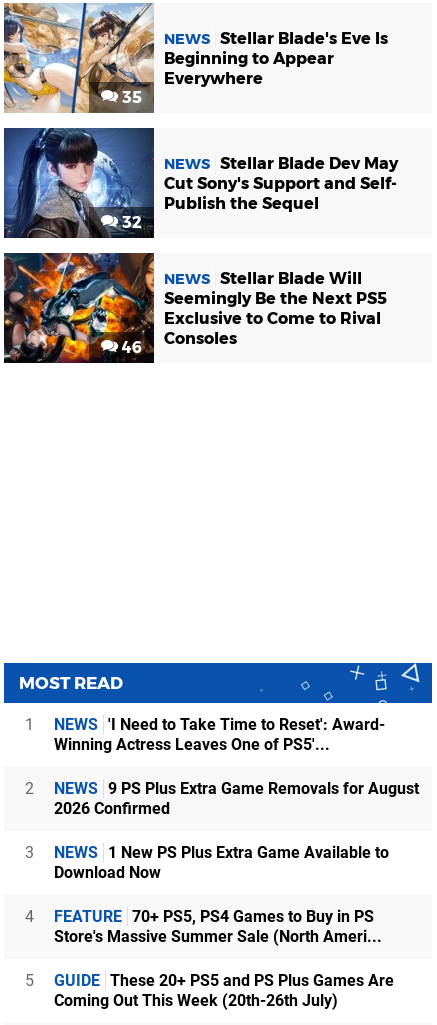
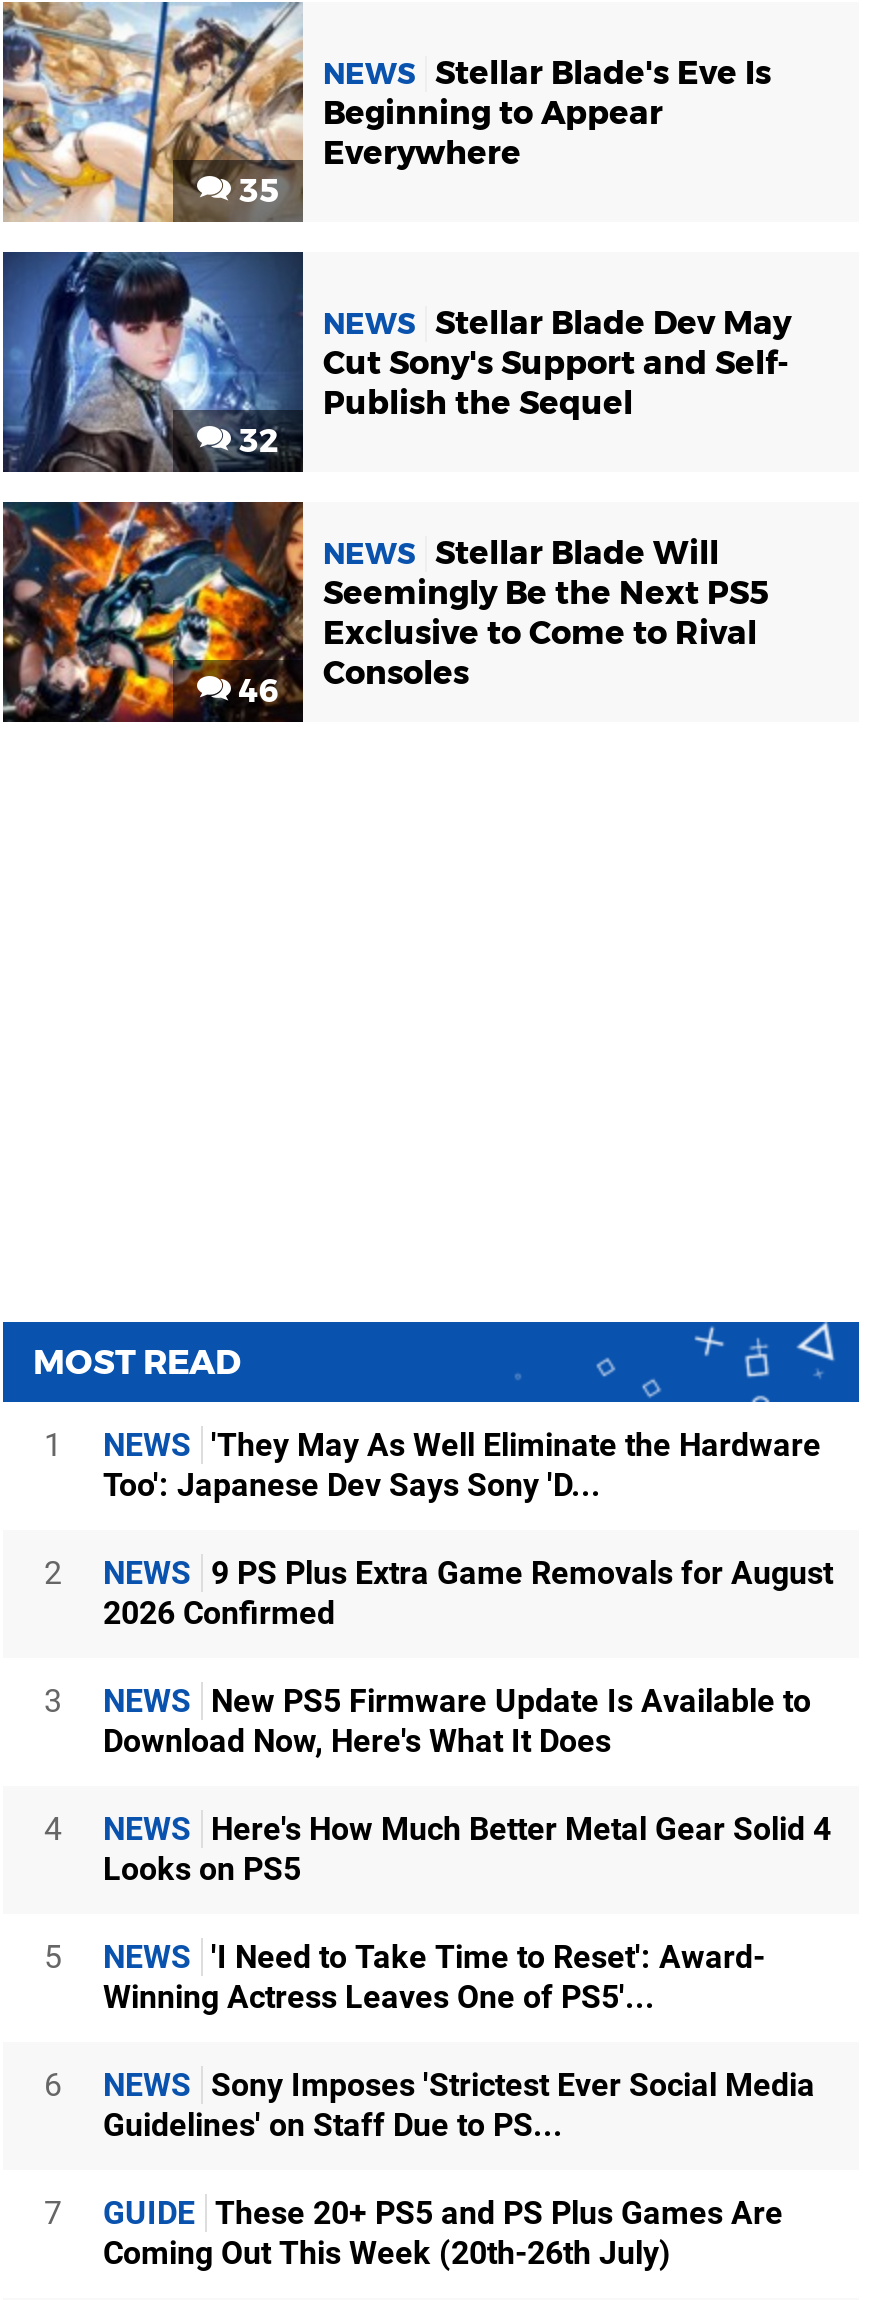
moved [54,715,385,754] -> [103,1938,765,2016]: NEWS 'I Need to Take Time to Reset': Award- | Winning Actress Leaves One of PS5'...
none -> [103,1426,821,1504] NEWS 'They May As Well Eliminate the Hardware | Too': Japanese Dev Says Sony 'D...
[54,843,389,882] NEWS 1 New PS Plus Extra Game Available to | Download Now -> [103,1682,811,1760] NEWS New PS5 Firmware Update Is Available to | Download Now, Here's What It Does
[54,907,382,946] FEATURE 70+ PS5, PS4 Games to Buy in PS | Store's Massive Summer Sale (North Ameri... -> [103,1810,831,1888] NEWS Here's How Much Better Metal Gear Solid 4 | Looks on PS5
none -> [44,2066,815,2232] 6 | NEWS Sony Imposes 'Strictest Ever Social Media | Guidelines' on Staff Due to PS... | 7

